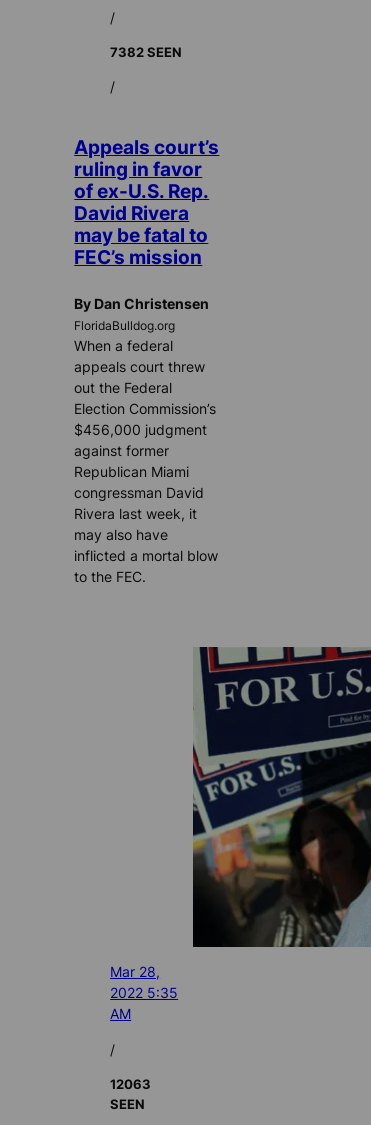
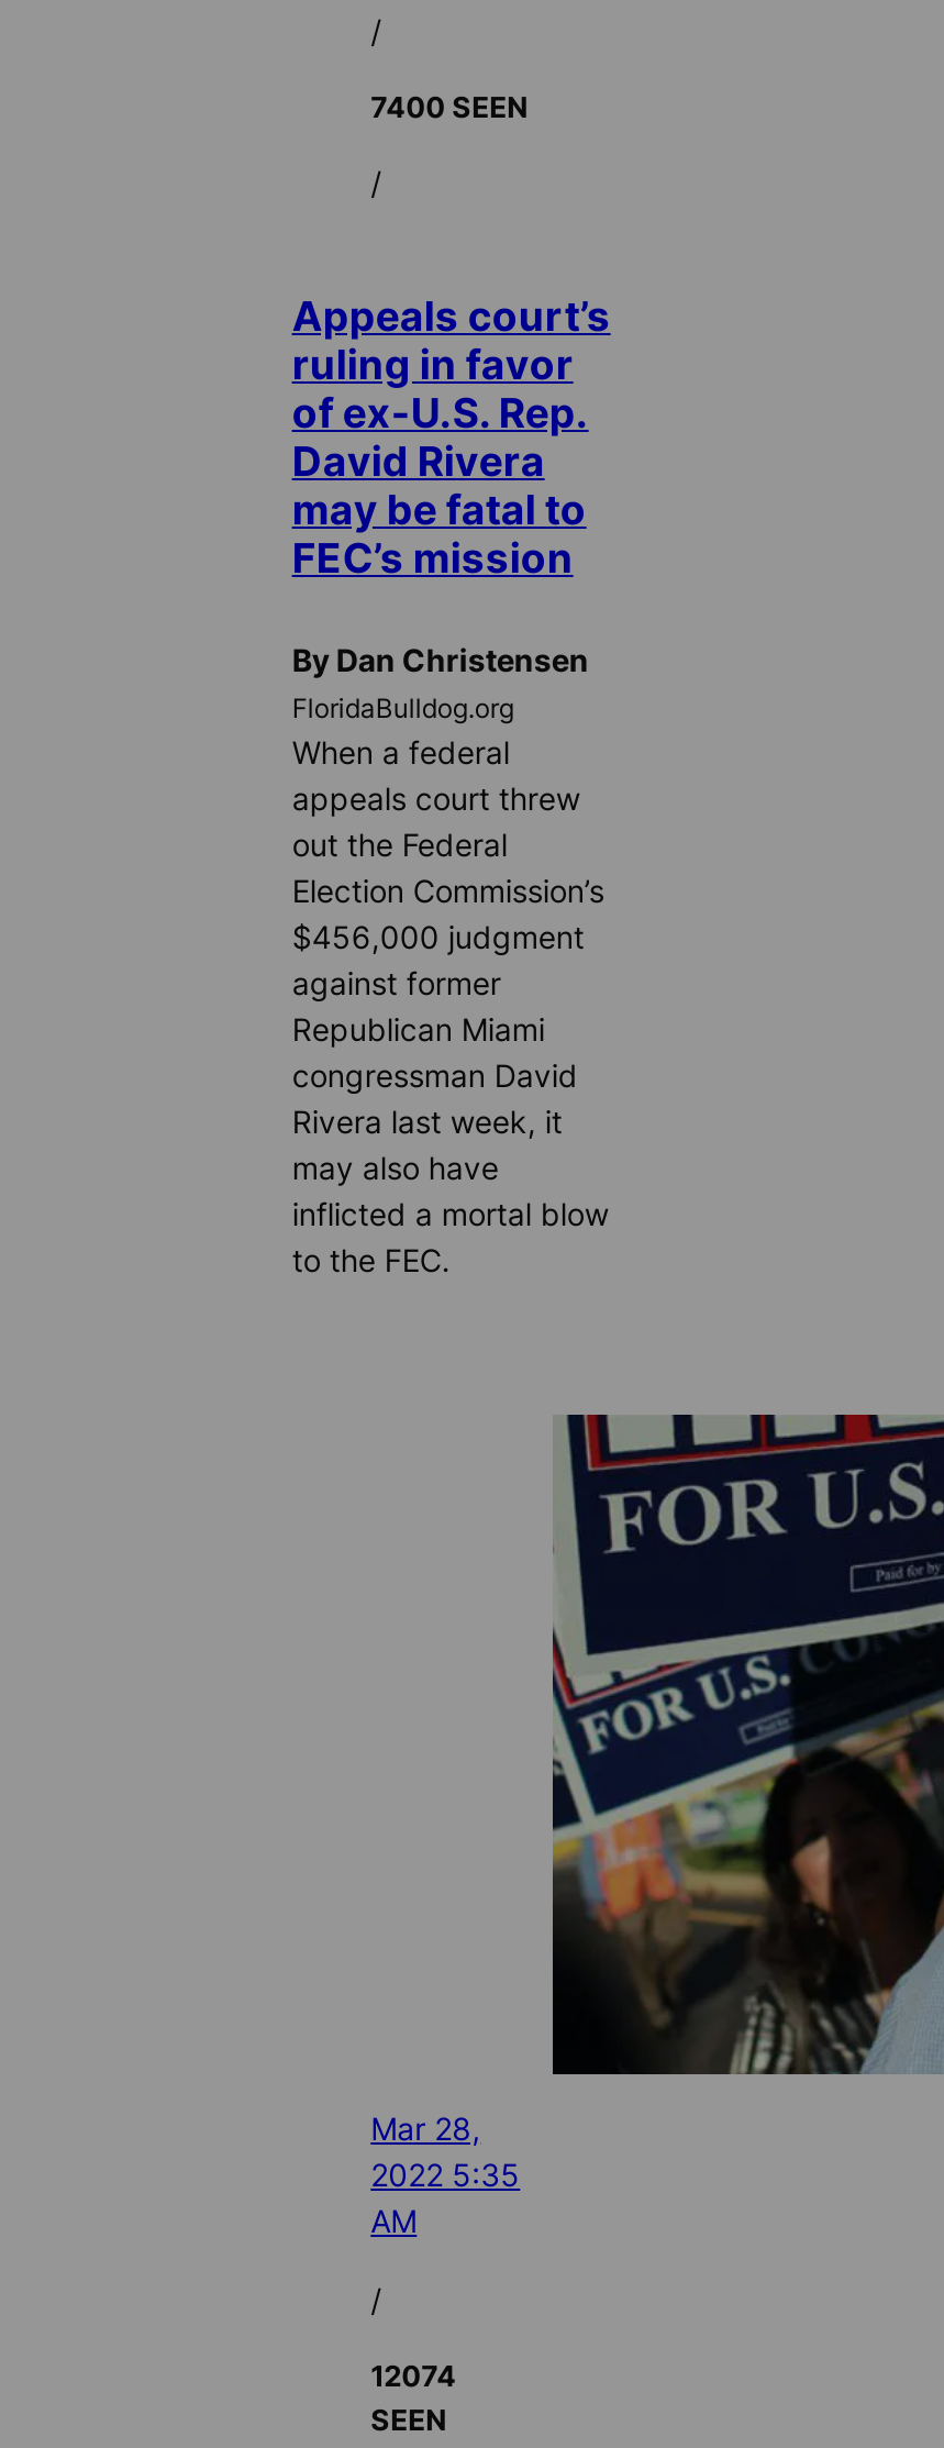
[110,44,182,60] 7382 SEEN -> [371,89,529,125] 7400 SEEN
[110,1076,151,1092] 12063 -> [371,2357,456,2392] 12074

